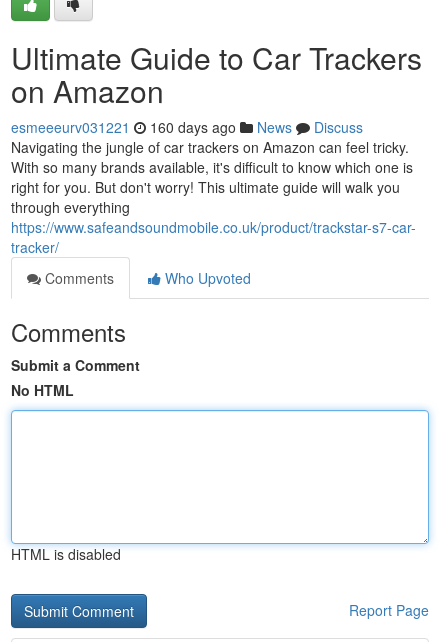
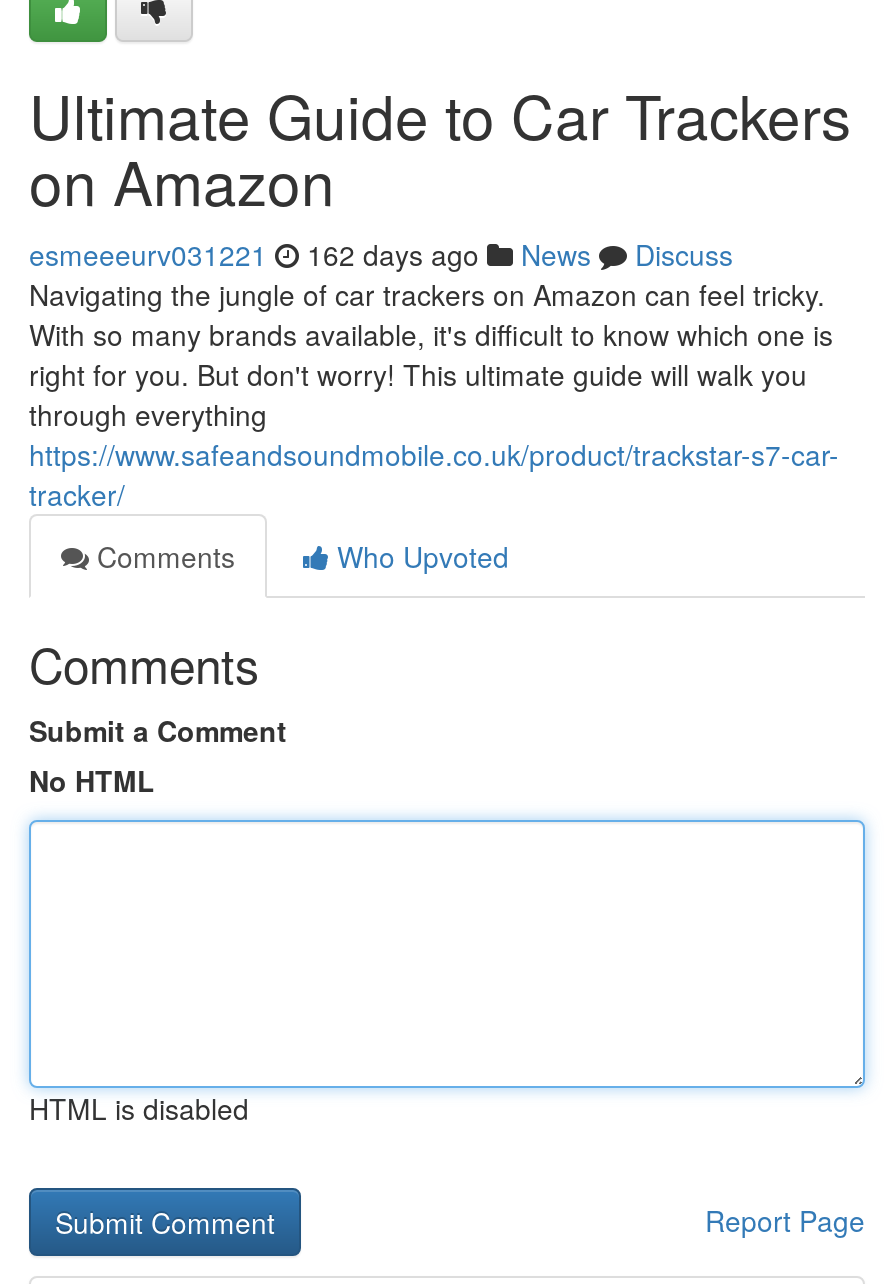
[11,117,363,137] esmeeeurv031221 160 days ago News Discuss -> [29,234,733,274] esmeeeurv031221 162 days ago News Discuss

